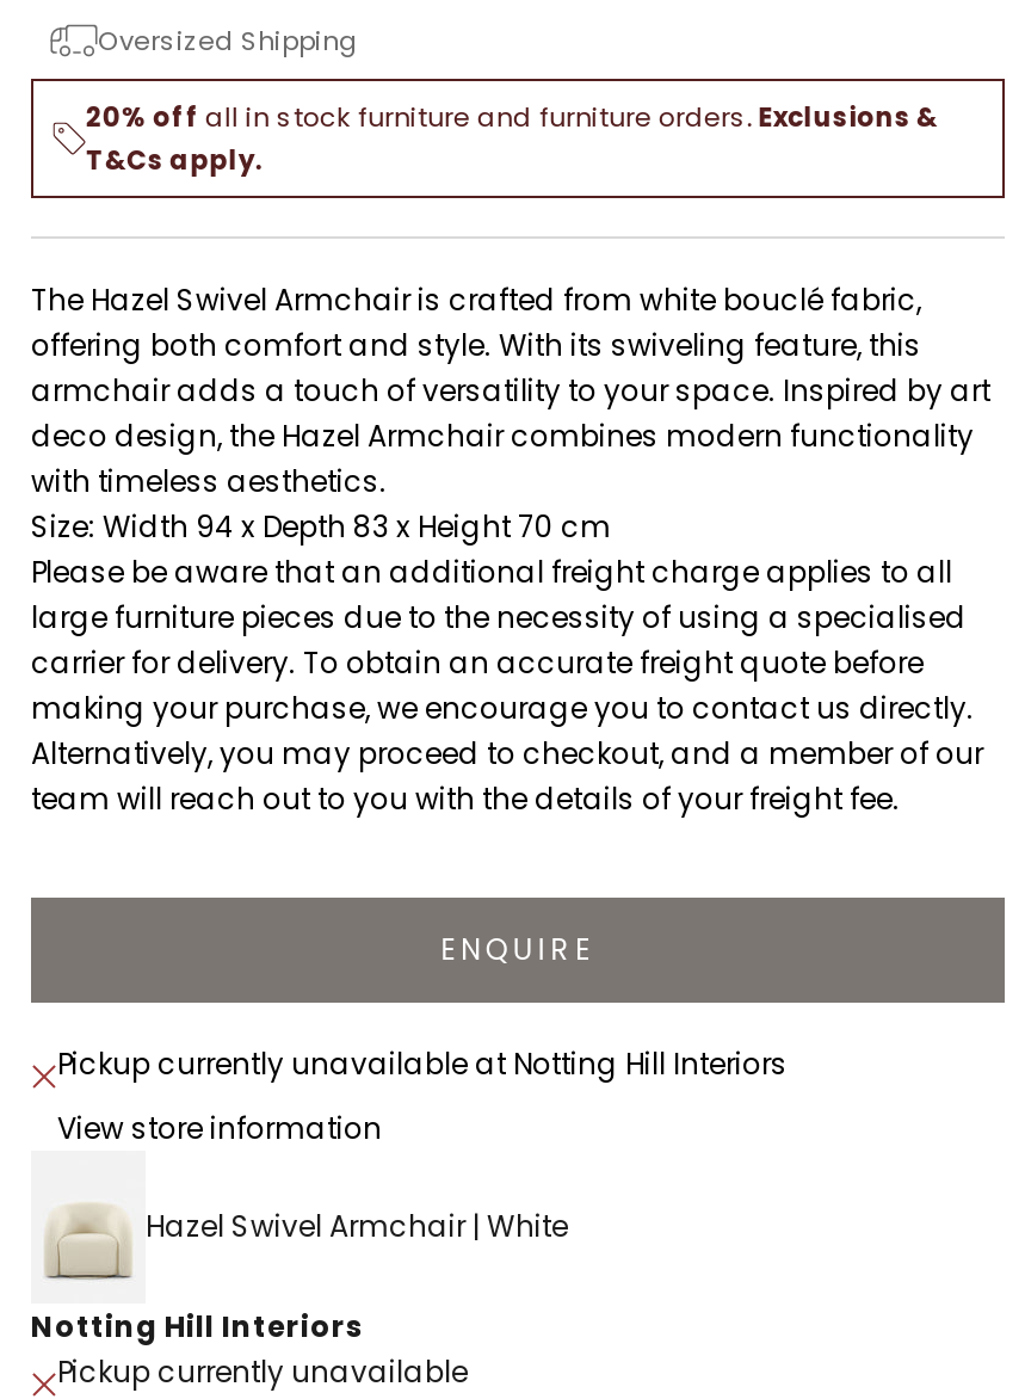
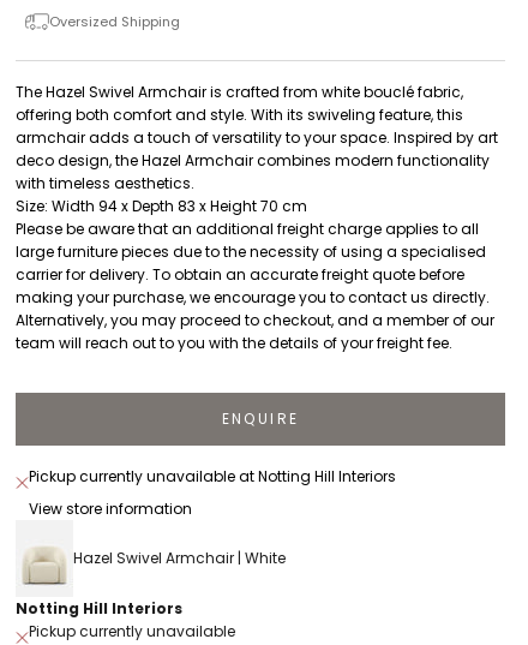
[86,98,938,179] 20% off all in stock furniture and furniture orders. Exclusions & | T&Cs apply. -> none

